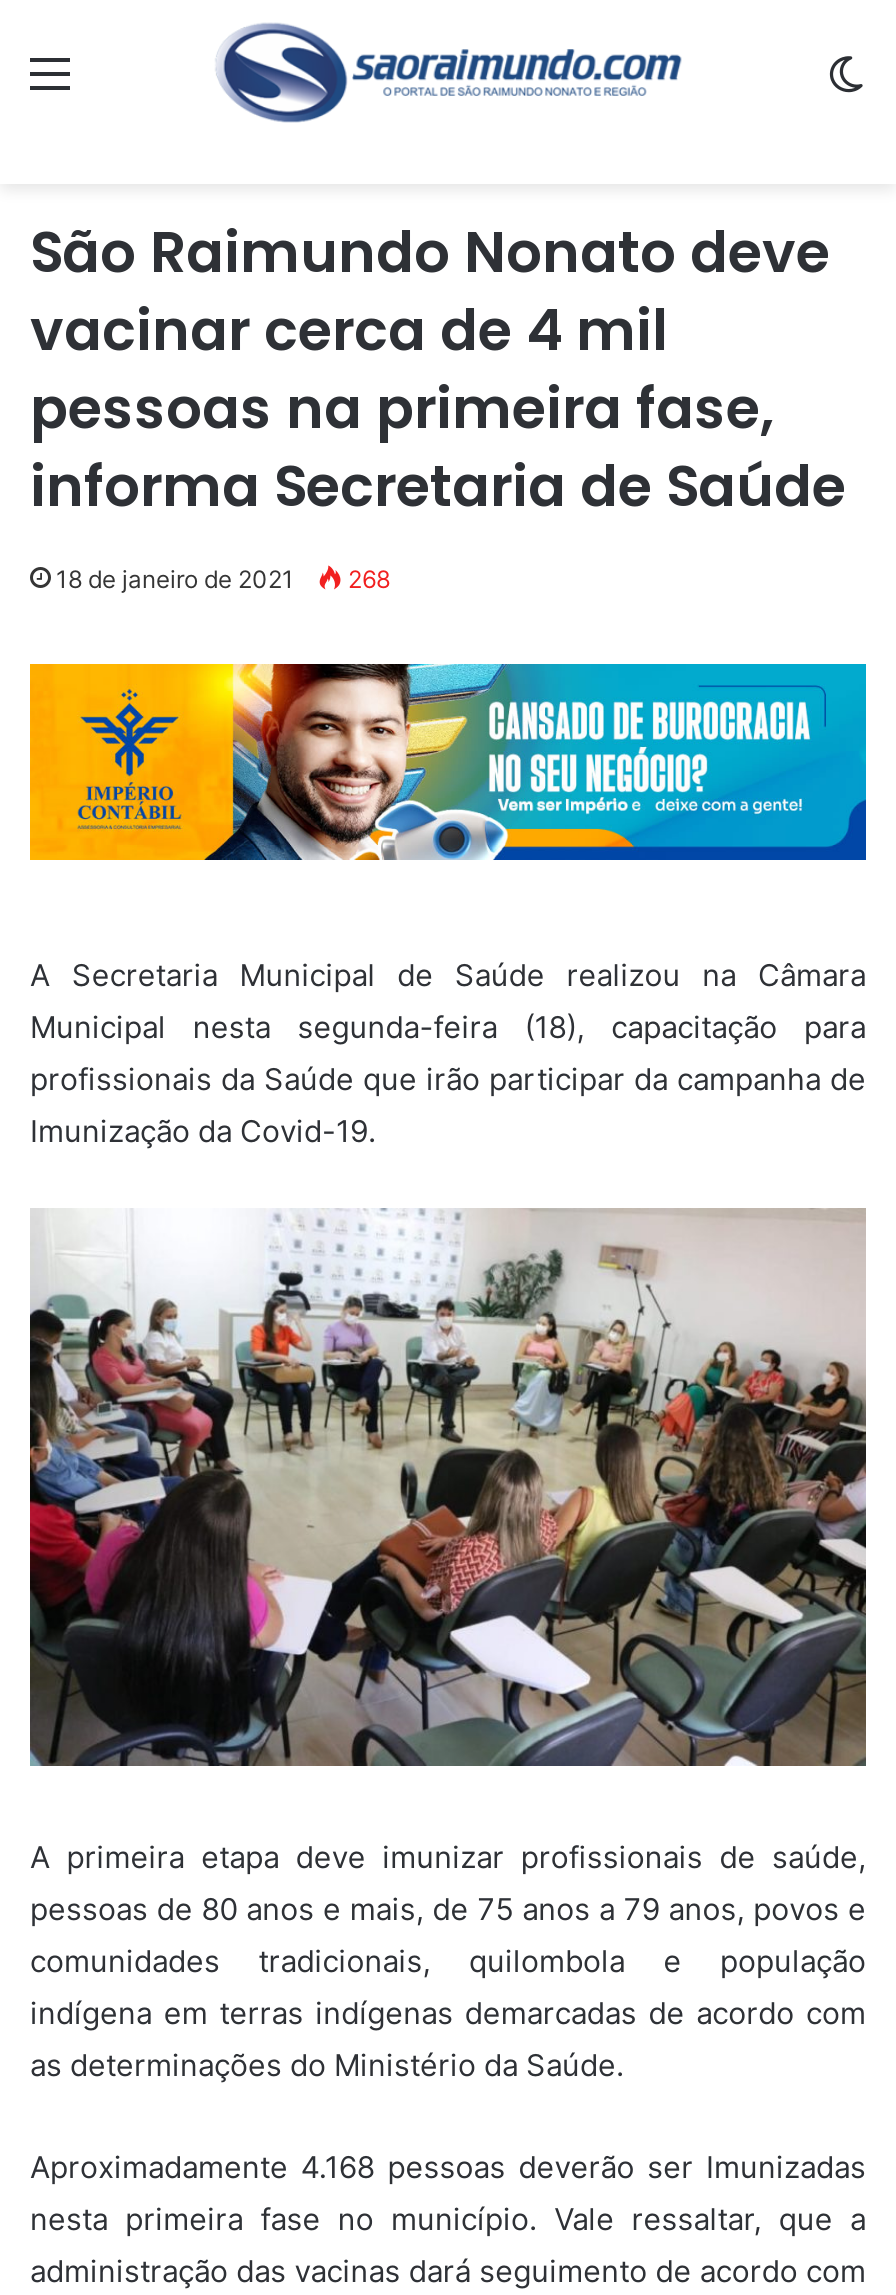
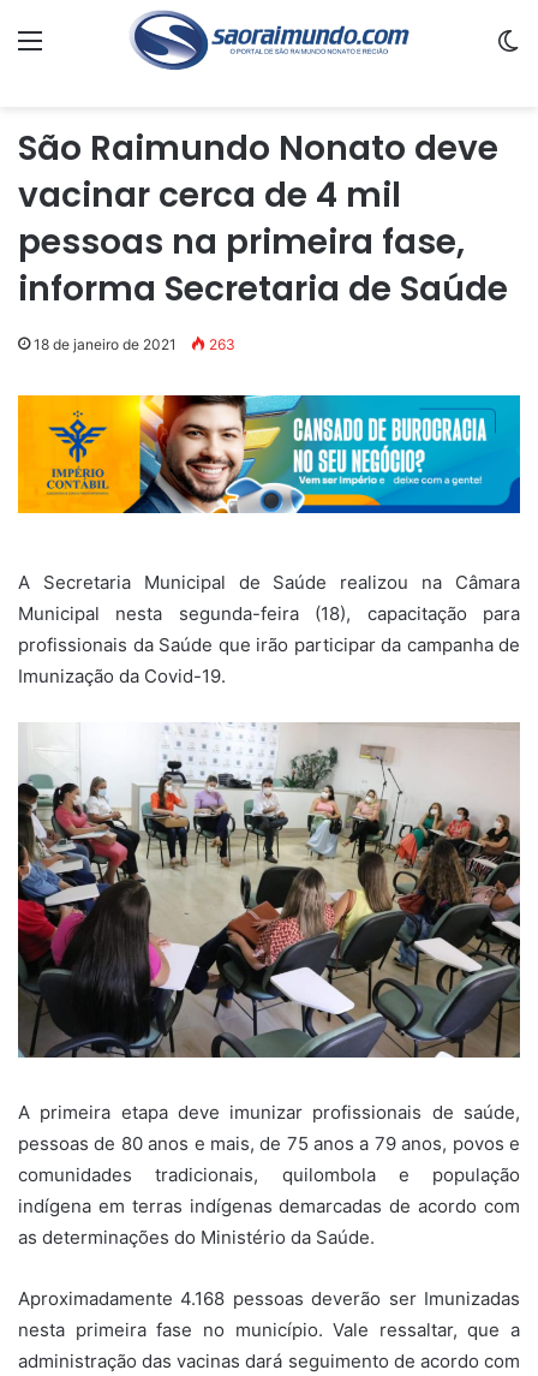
[56,564,390,594] 18 de janeiro de 2021 268 -> [34,336,235,354] 18 de janeiro de 2021 263

